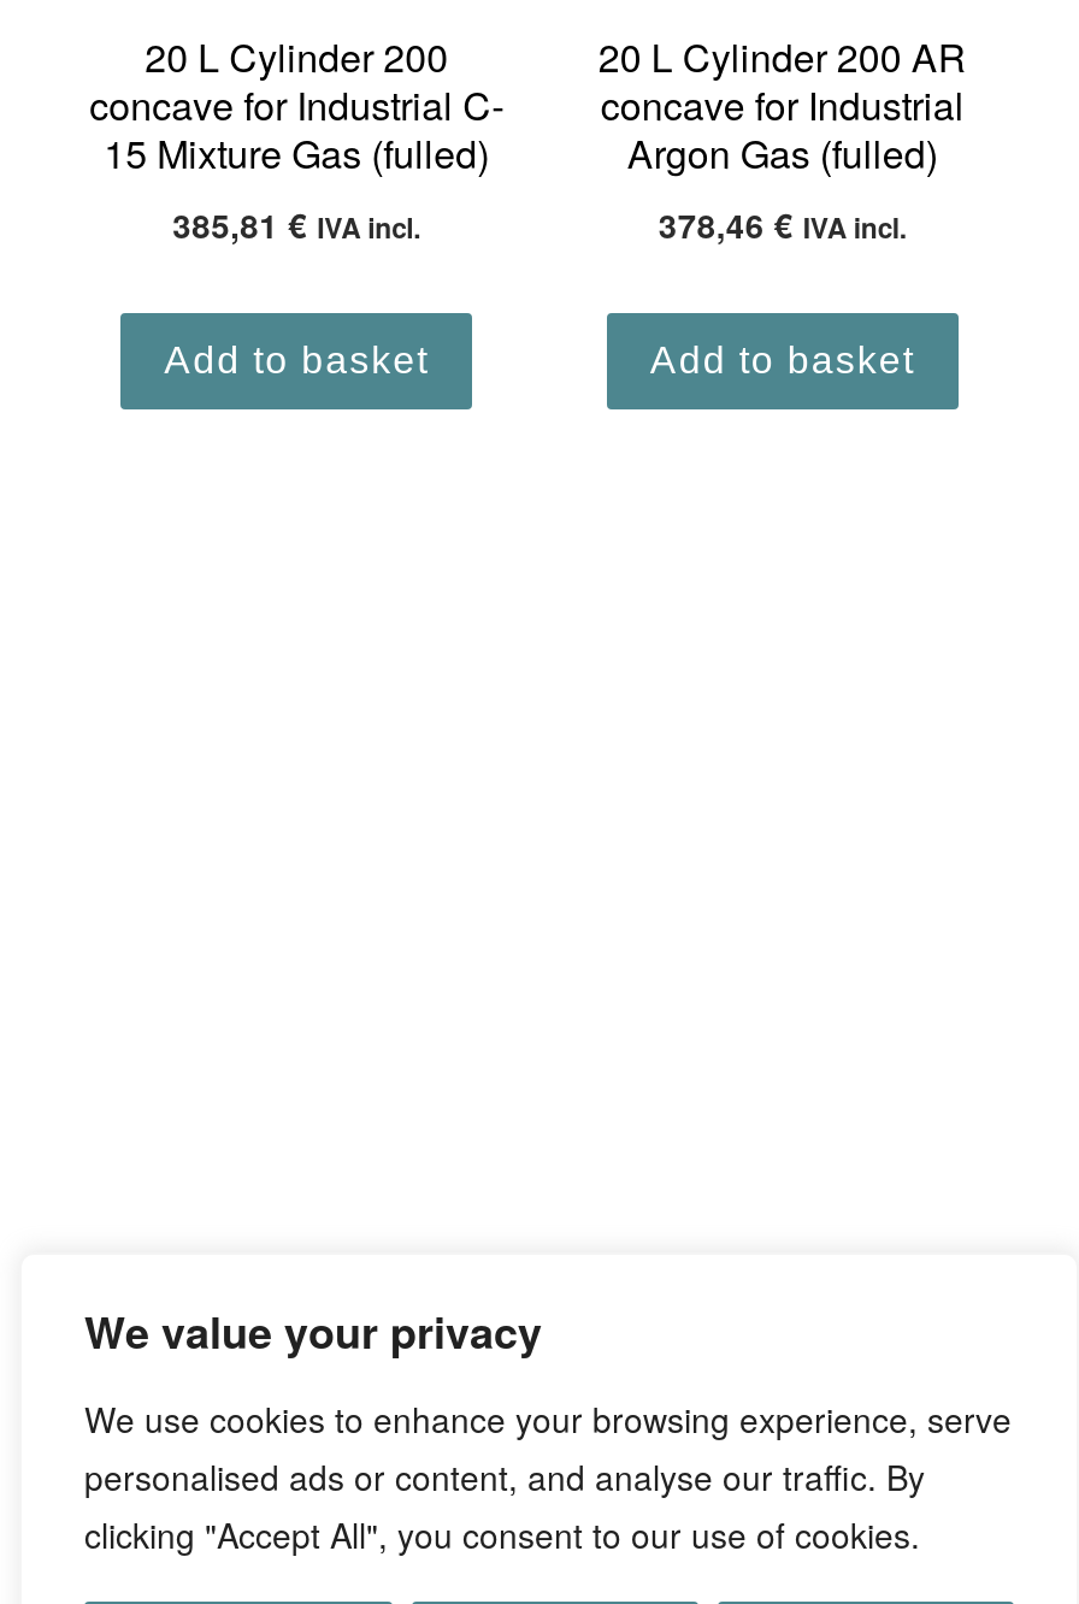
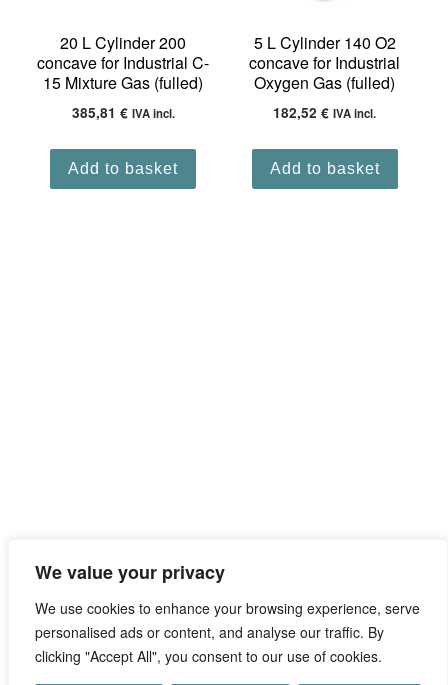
[598,30,967,85] 20 L Cylinder 200 AR -> [254,31,396,54] 5 L Cylinder 140 O2
[627,126,938,181] Argon Gas (fulled) -> [254,71,395,94] Oxygen Gas (fulled)
[658,203,907,249] 378,46 € IVA incl. -> [273,103,376,122] 182,52 € IVA incl.

